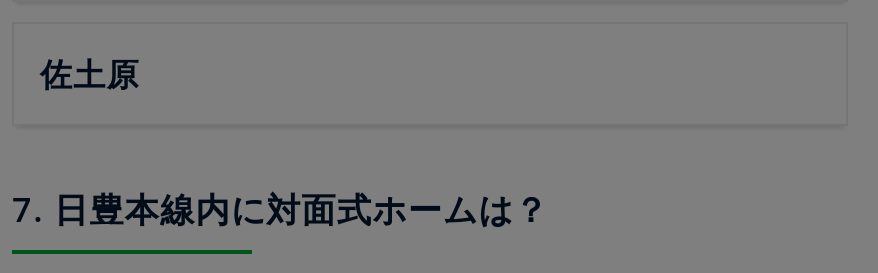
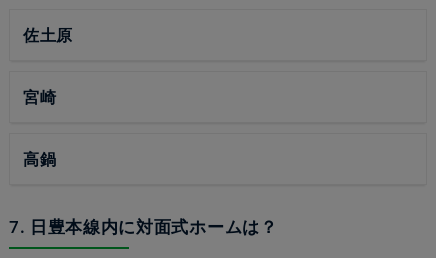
none -> [23,86,56,170] 宮崎 | 高鍋

